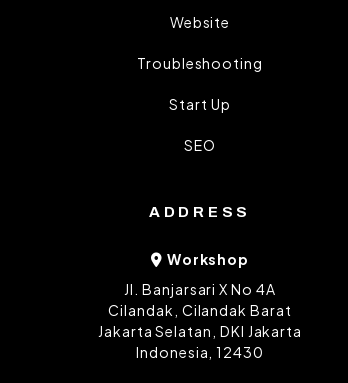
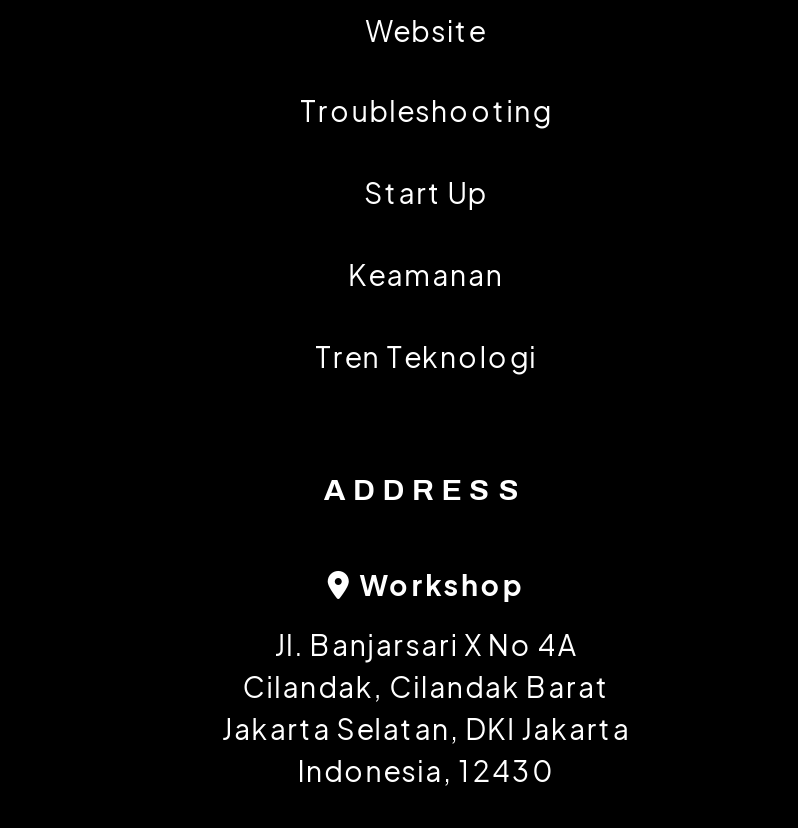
[184,136,216,154] SEO -> [315,255,537,373] Keamanan | Tren Teknologi

